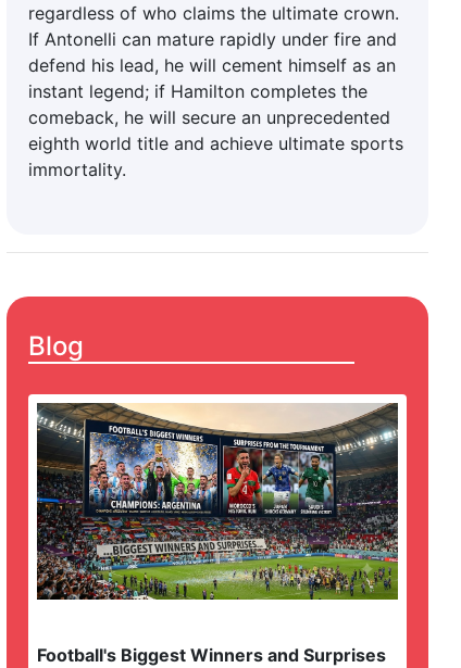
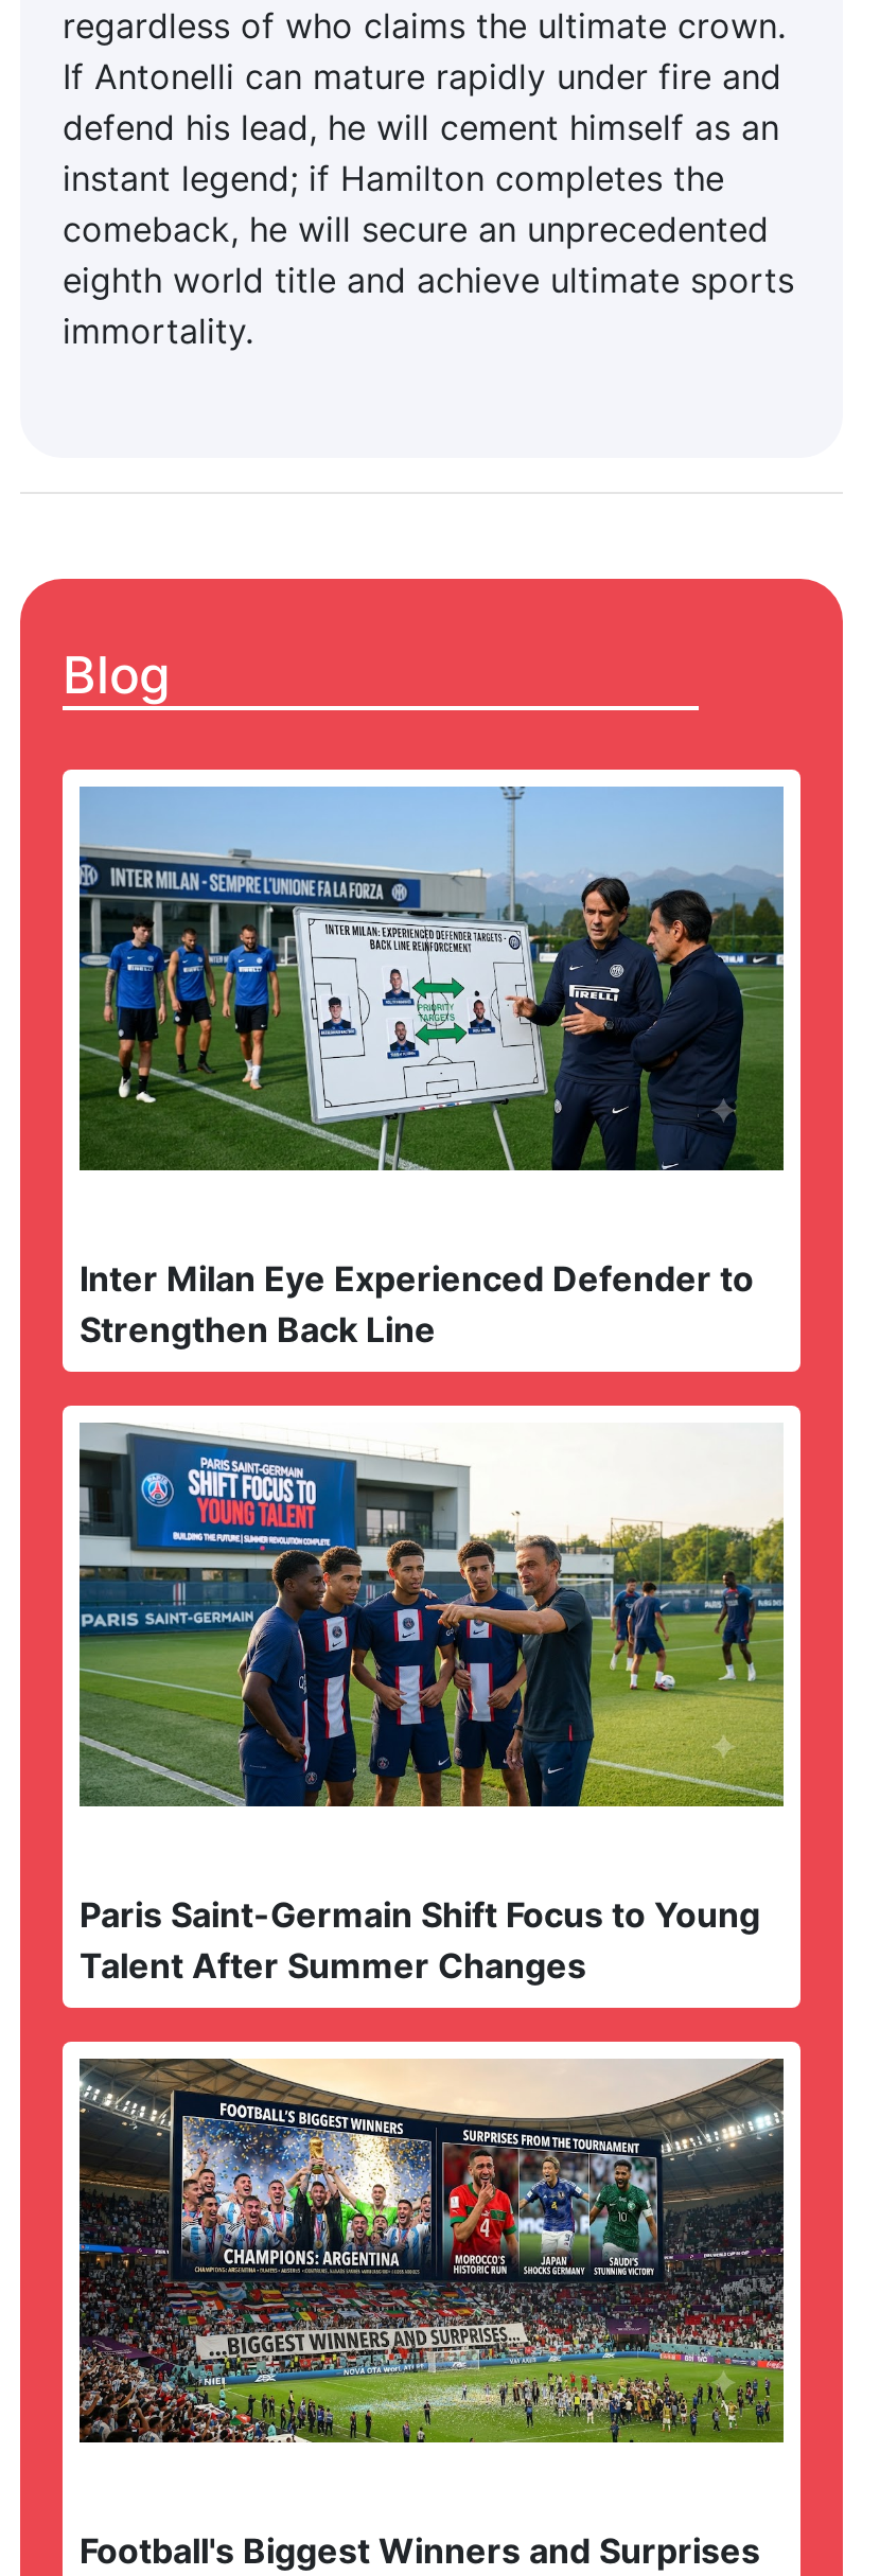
none -> [63,1365,800,1987] [image] | Paris Saint-Germain Shift Focus to Young | Talent After Summer Changes
none -> [77,784,786,1351] [image] | Inter Milan Eye Experienced Defender to | Strengthen Back Line

